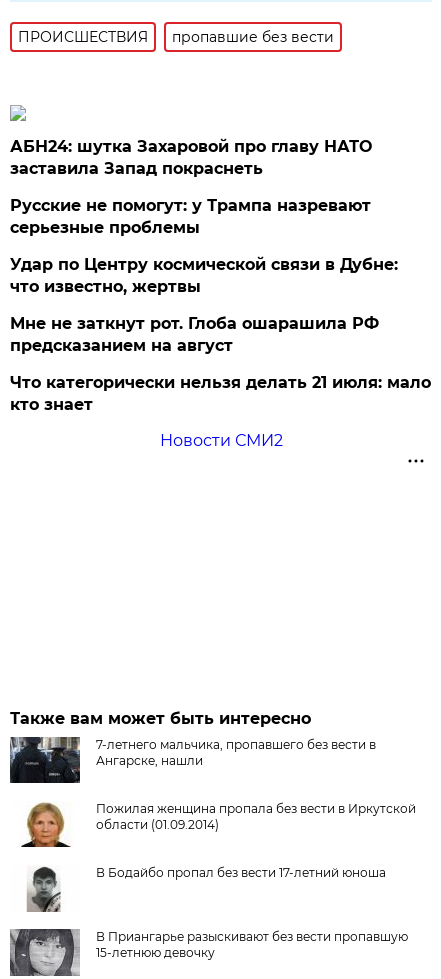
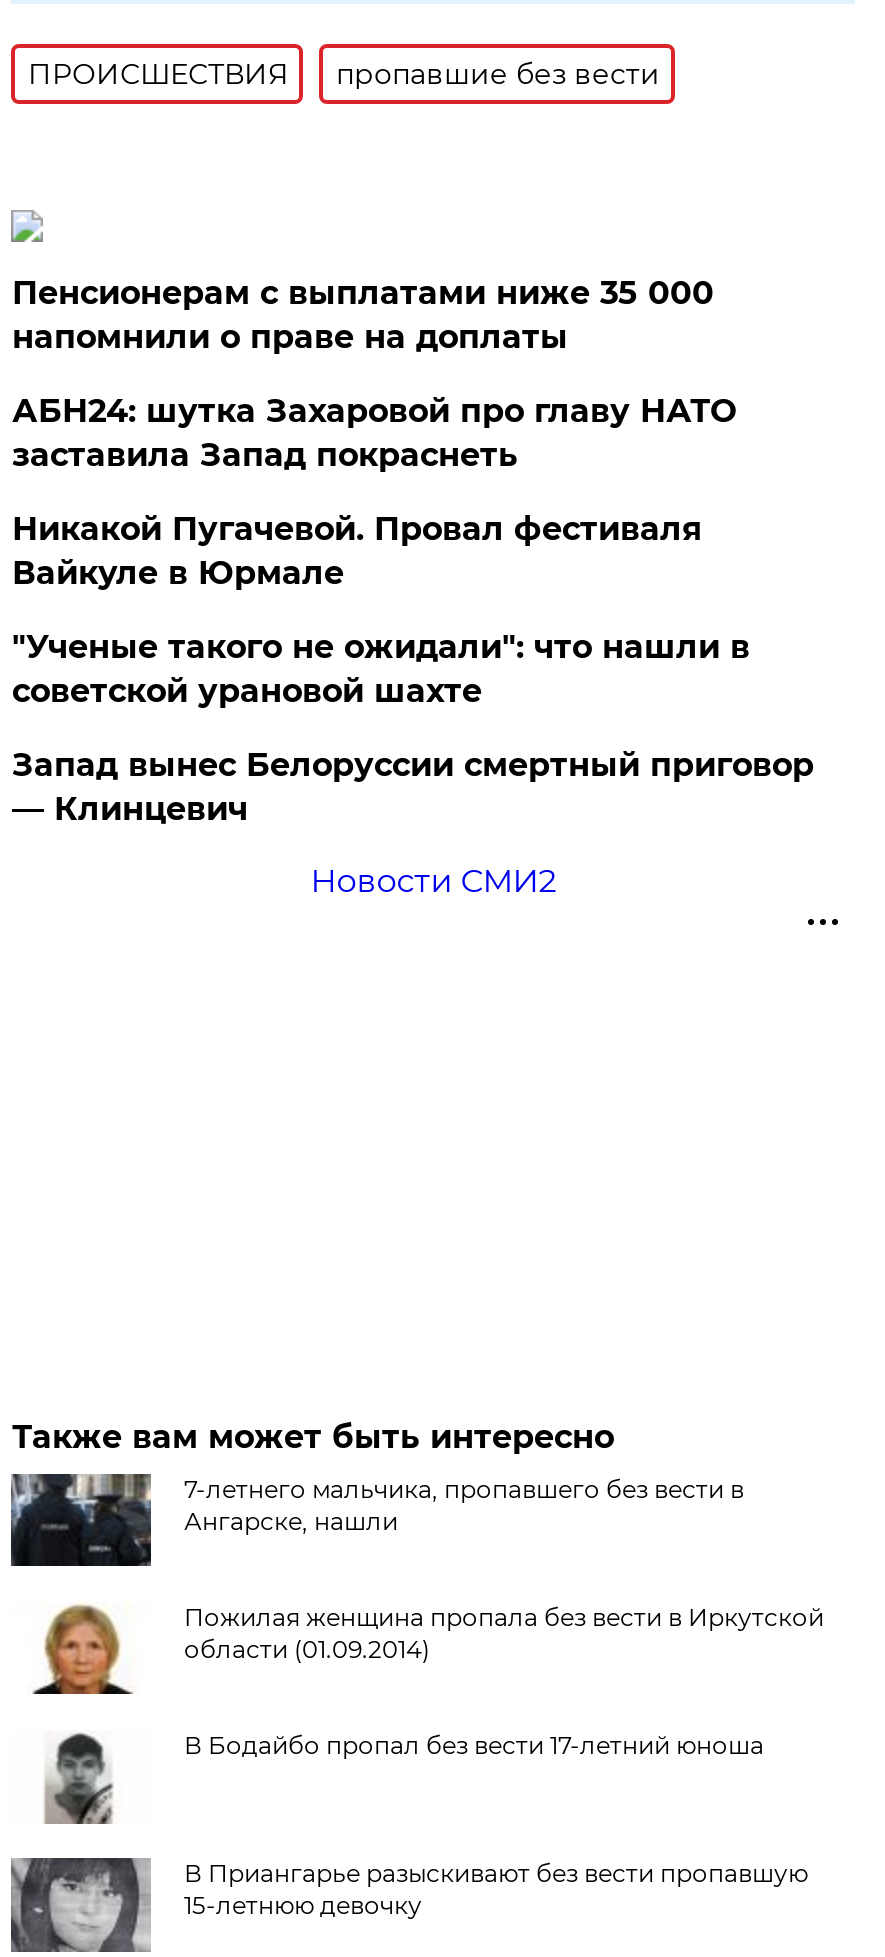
none -> [12,274,714,356] Пенсионерам с выплатами ниже 35 000 | напомнили о праве на доплаты
moved [10,137,372,178] -> [12,392,736,474]: АБН24: шутка Захаровой про главу НАТО | заставила Запад покраснеть
[10,196,431,414] Русские не помогут: у Трампа назревают | серьезные проблемы | Удар по Центру космической связи в Дубне: | что известно, жертвы | Мне не заткнут рот. Глоба ошарашила РФ | предсказанием на август | Что категорически нельзя делать 21 июля: мало | кто знает -> [12,510,814,828] Никакой Пугачевой. Провал фестиваля | Вайкуле в Юрмале | "Ученые такого не ожидали": что нашли в | советской урановой шахте | Запад вынес Белоруссии смертный приговор | — Клинцевич

